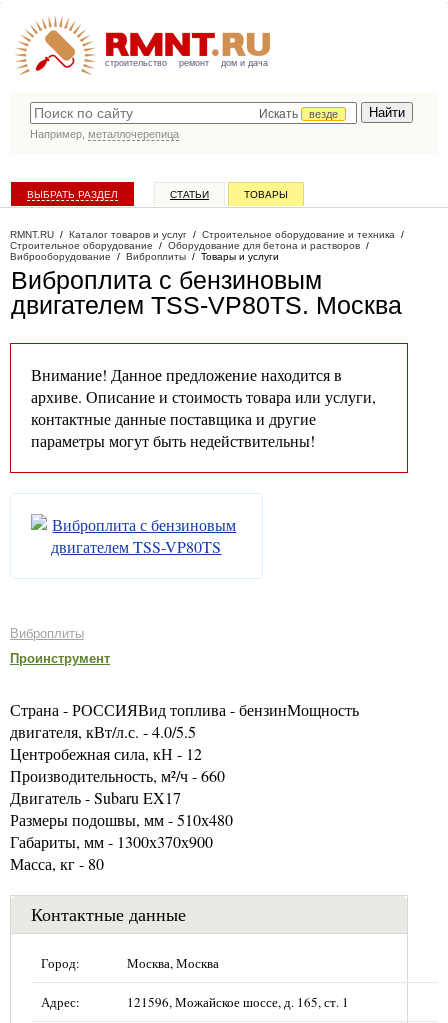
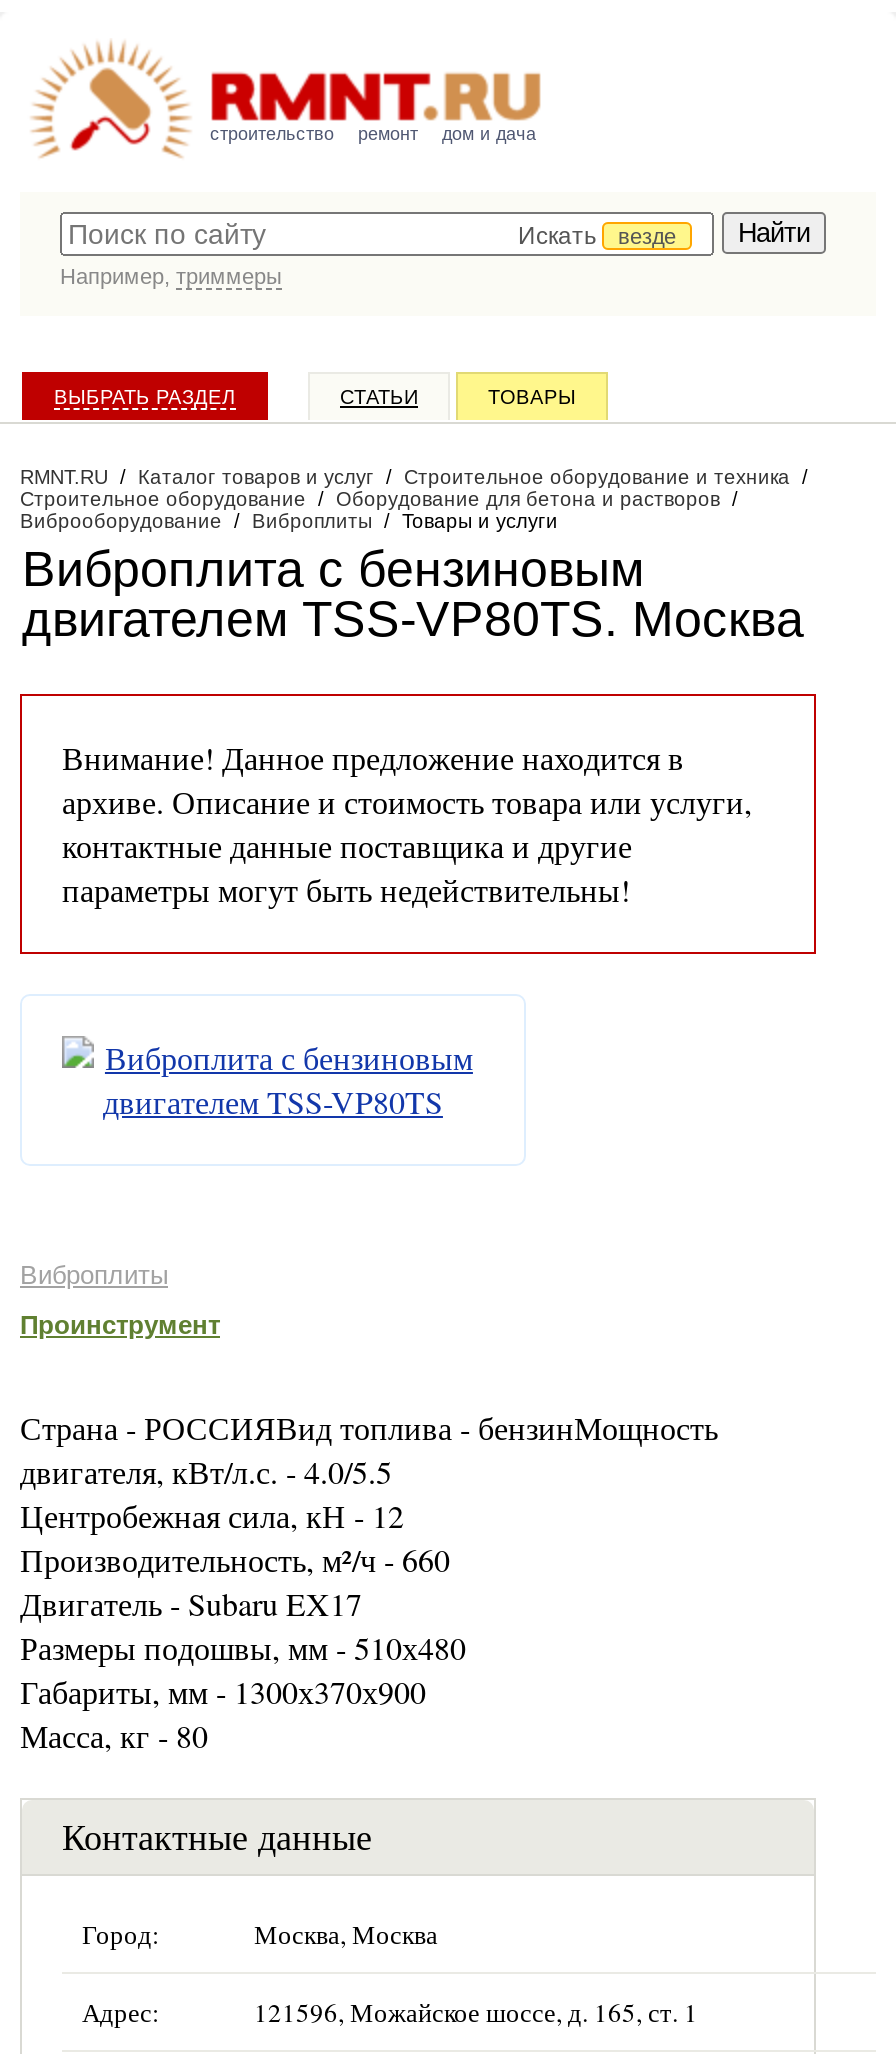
[30,128,179,140] Например, металлочерепица -> [60,264,282,288] Например, триммеры

